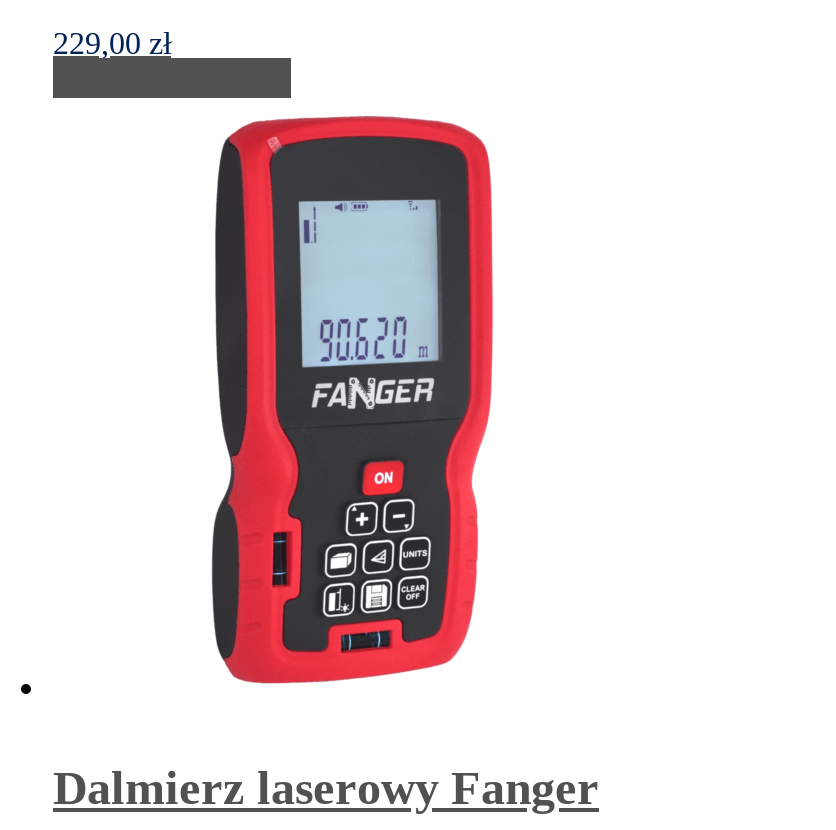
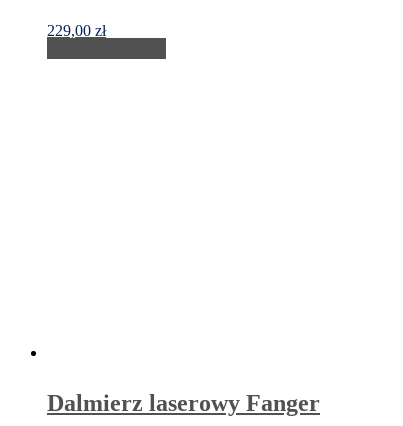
[209,114,495,686] [image] -> none

